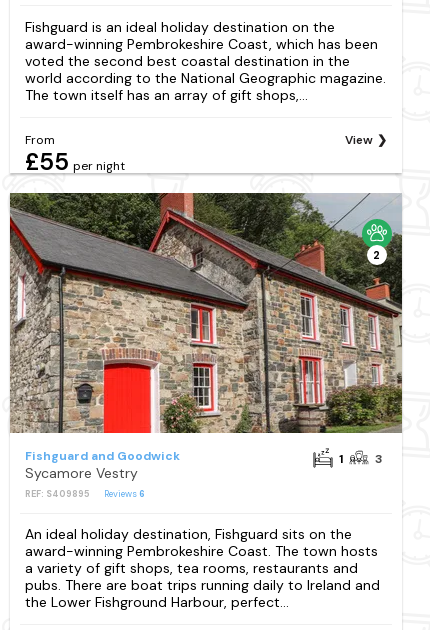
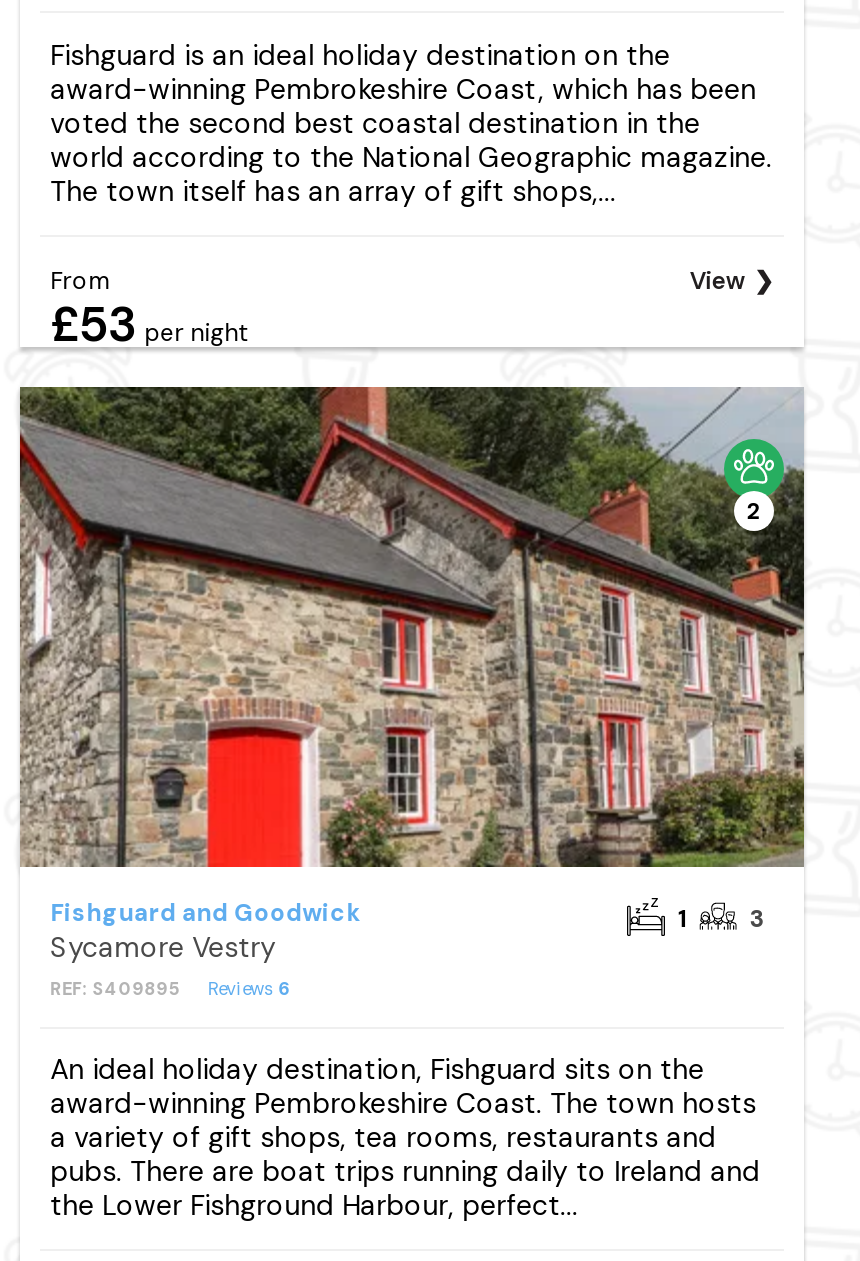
[25,146,125,177] £55 per night -> [50,293,248,355] £53 per night

